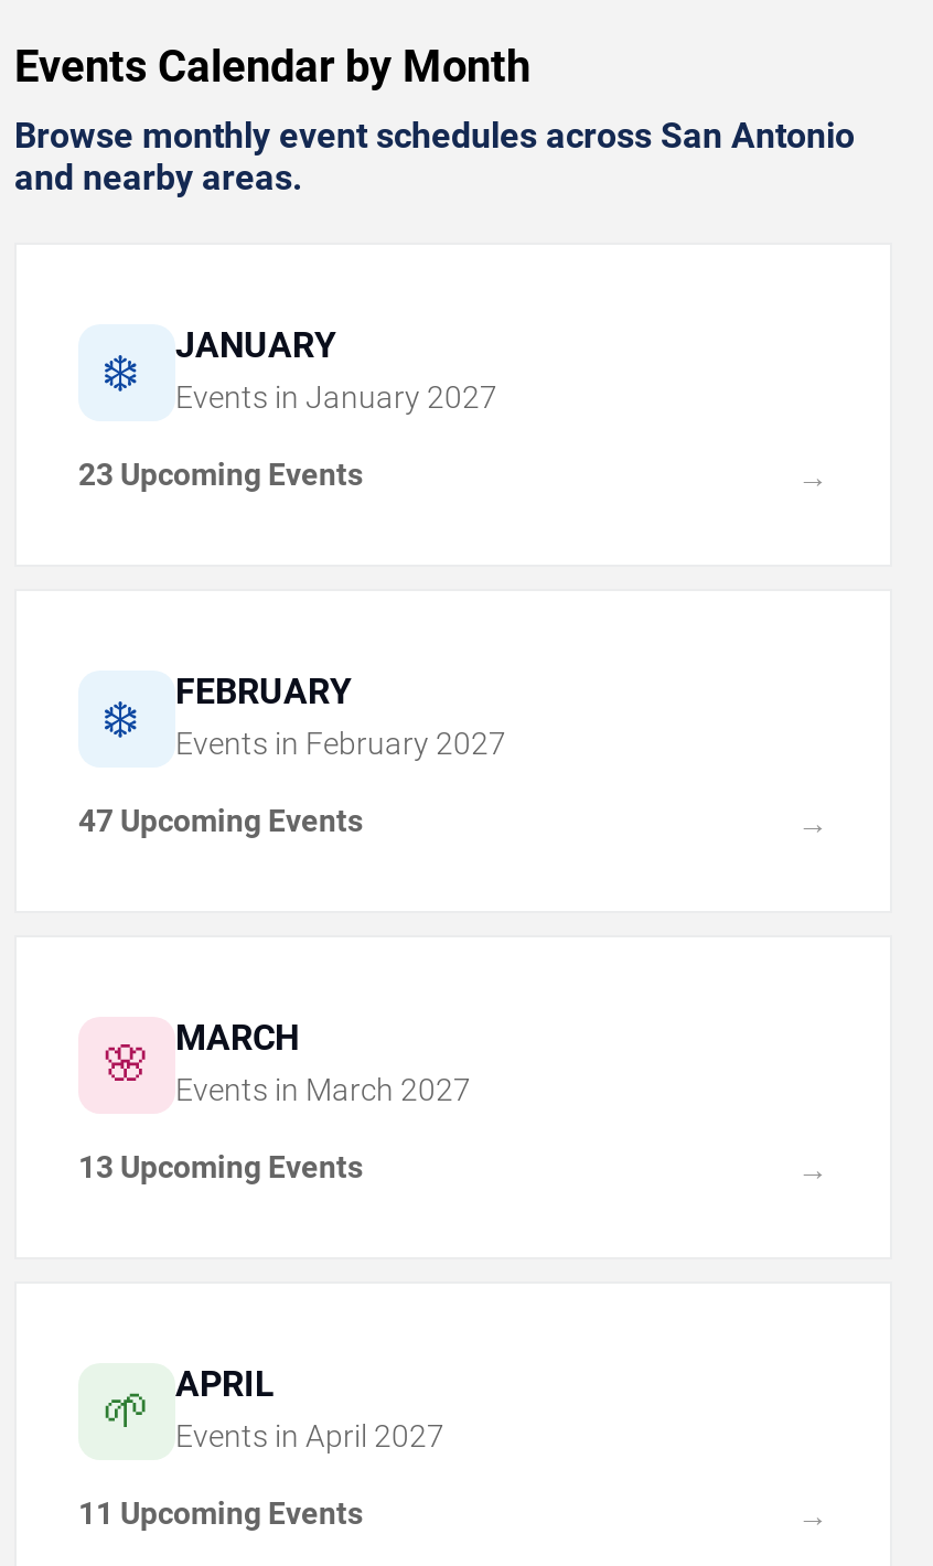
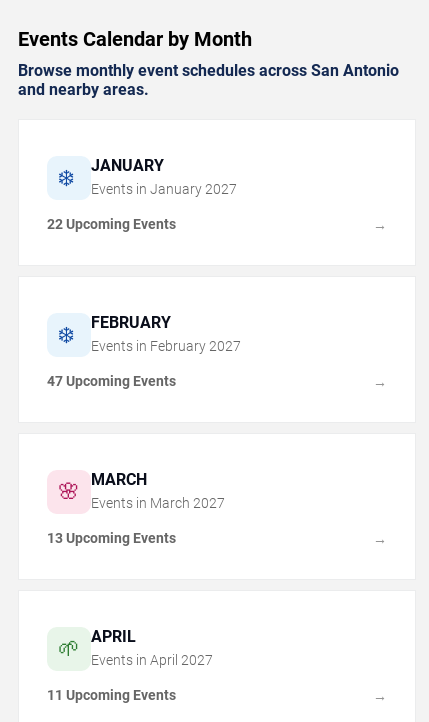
[78,458,363,493] 23 Upcoming Events -> [47,216,176,232] 22 Upcoming Events

